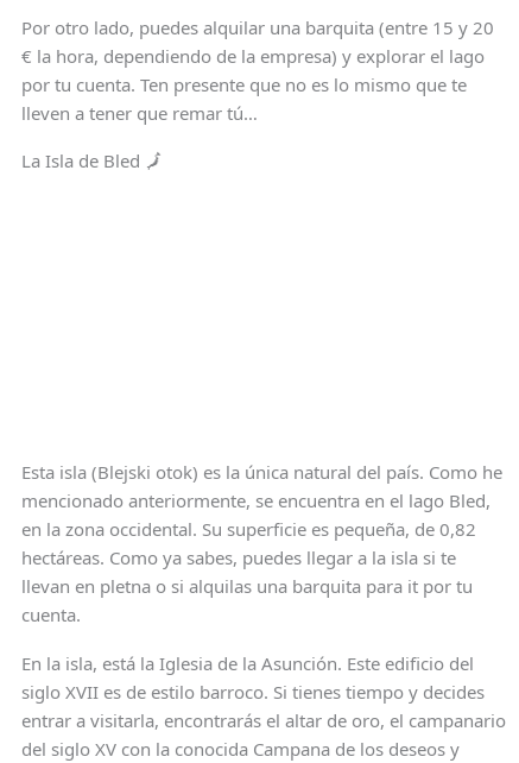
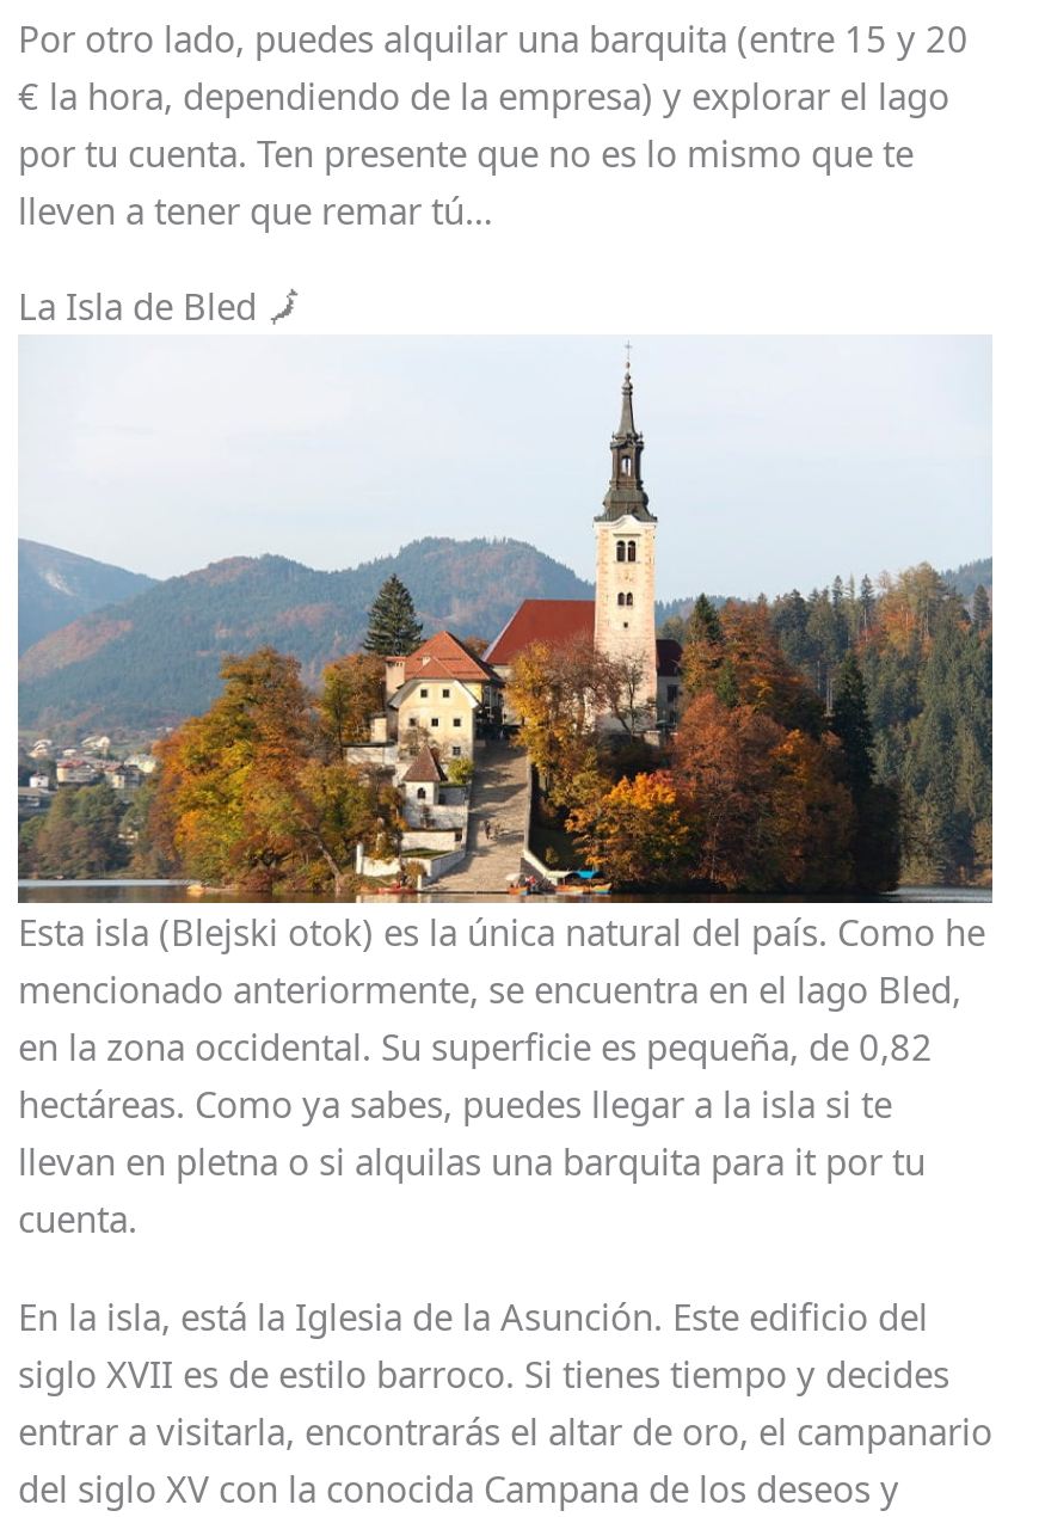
none -> [16,337,995,903] [image]

